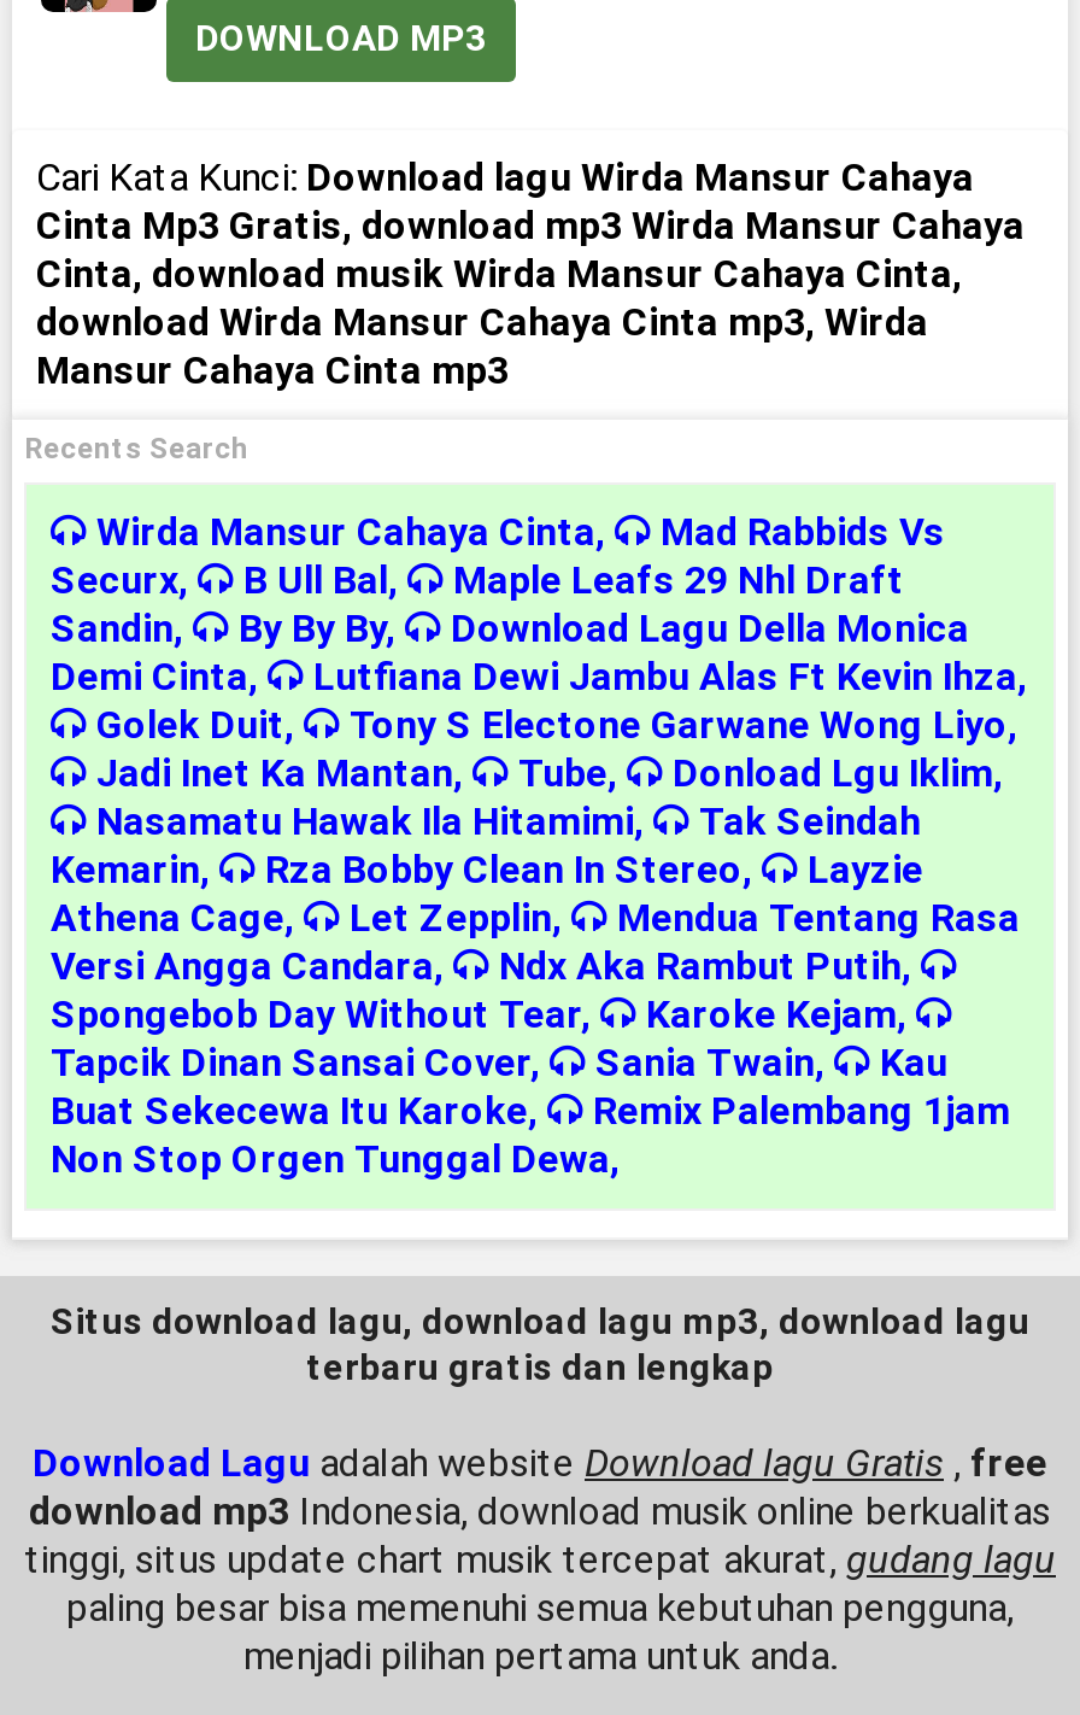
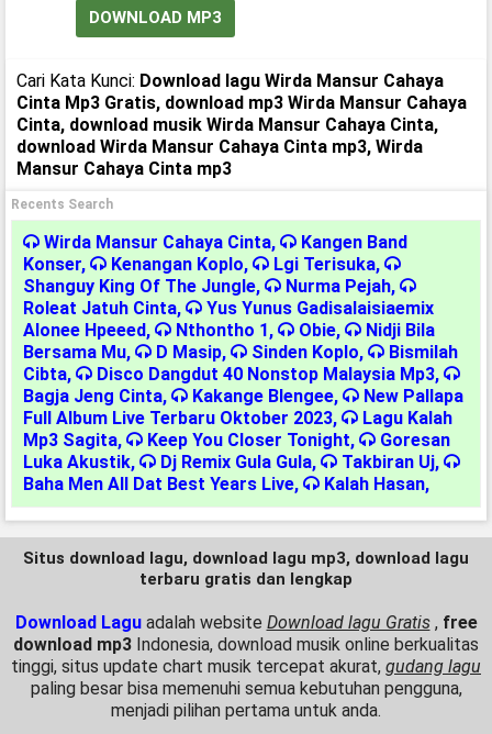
[51,509,1027,1182] Mad Rabbids Vs | Securx, | B Ull Bal, | Maple Leafs 29 Nhl Draft | Sandin, | By By By, | Download Lagu Della Monica | Demi Cinta, | Lutfiana Dewi Jambu Alas Ft Kevin Ihza, | Golek Duit, | Tony S Electone Garwane Wong Liyo, | Jadi Inet Ka Mantan, | Tube, | Donload Lgu Iklim, | Nasamatu Hawak Ila Hitamimi, | Tak Seindah | Kemarin, | Rza Bobby Clean In Stereo, | Layzie | Athena Cage, | Let Zepplin, | Mendua Tentang Rasa | Versi Angga Candara, | Ndx Aka Rambut Putih, | Spongebob Day Without Tear, | Karoke Kejam, | Tapcik Dinan Sansai Cover, | Sania Twain, | Kau | Buat Sekecewa Itu Karoke, | Remix Palembang 1jam | Non Stop Orgen Tunggal Dewa, -> [23,232,463,494] Kangen Band | Konser, | Kenangan Koplo, | Lgi Terisuka, | Shanguy King Of The Jungle, | Nurma Pejah, | Roleat Jatuh Cinta, | Yus Yunus Gadisalaisiaemix | Alonee Hpeeed, | Nthontho 1, | Obie, | Nidji Bila | Bersama Mu, | D Masip, | Sinden Koplo, | Bismilah | Cibta, | Disco Dangdut 40 Nonstop Malaysia Mp3, | Bagja Jeng Cinta, | Kakange Blengee, | New Pallapa | Full Album Live Terbaru Oktober 2023, | Lagu Kalah | Mp3 Sagita, | Keep You Closer Tonight, | Goresan | Luka Akustik, | Dj Remix Gula Gula, | Takbiran Uj, | Baha Men All Dat Best Years Live, | Kalah Hasan,

